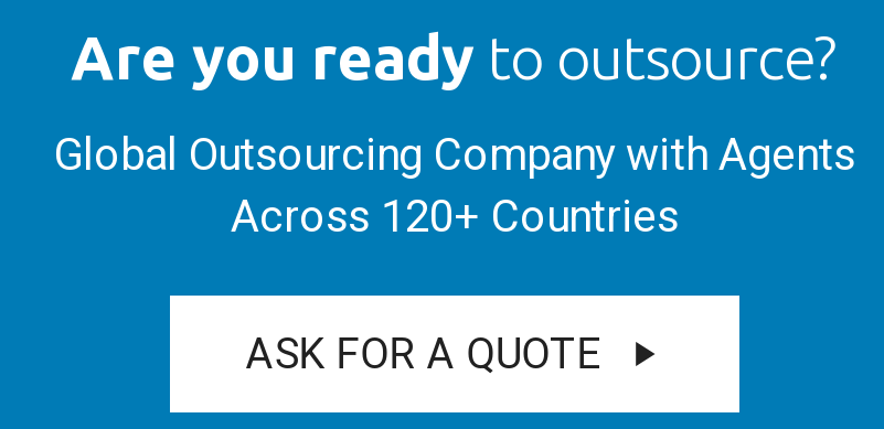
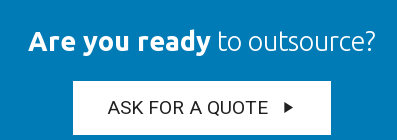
[54,128,855,243] Global Outsourcing Company with Agents | Across 120+ Countries -> none

